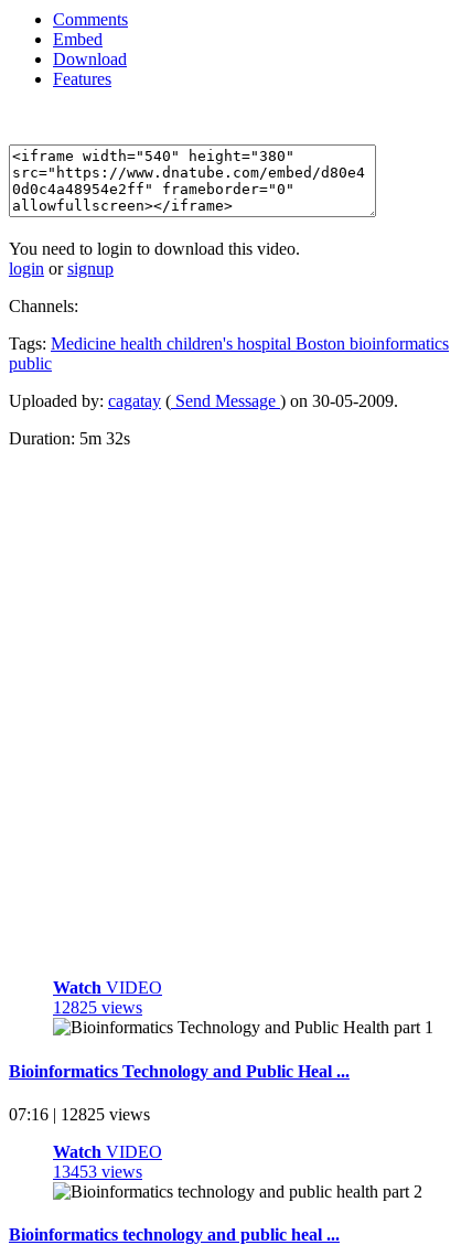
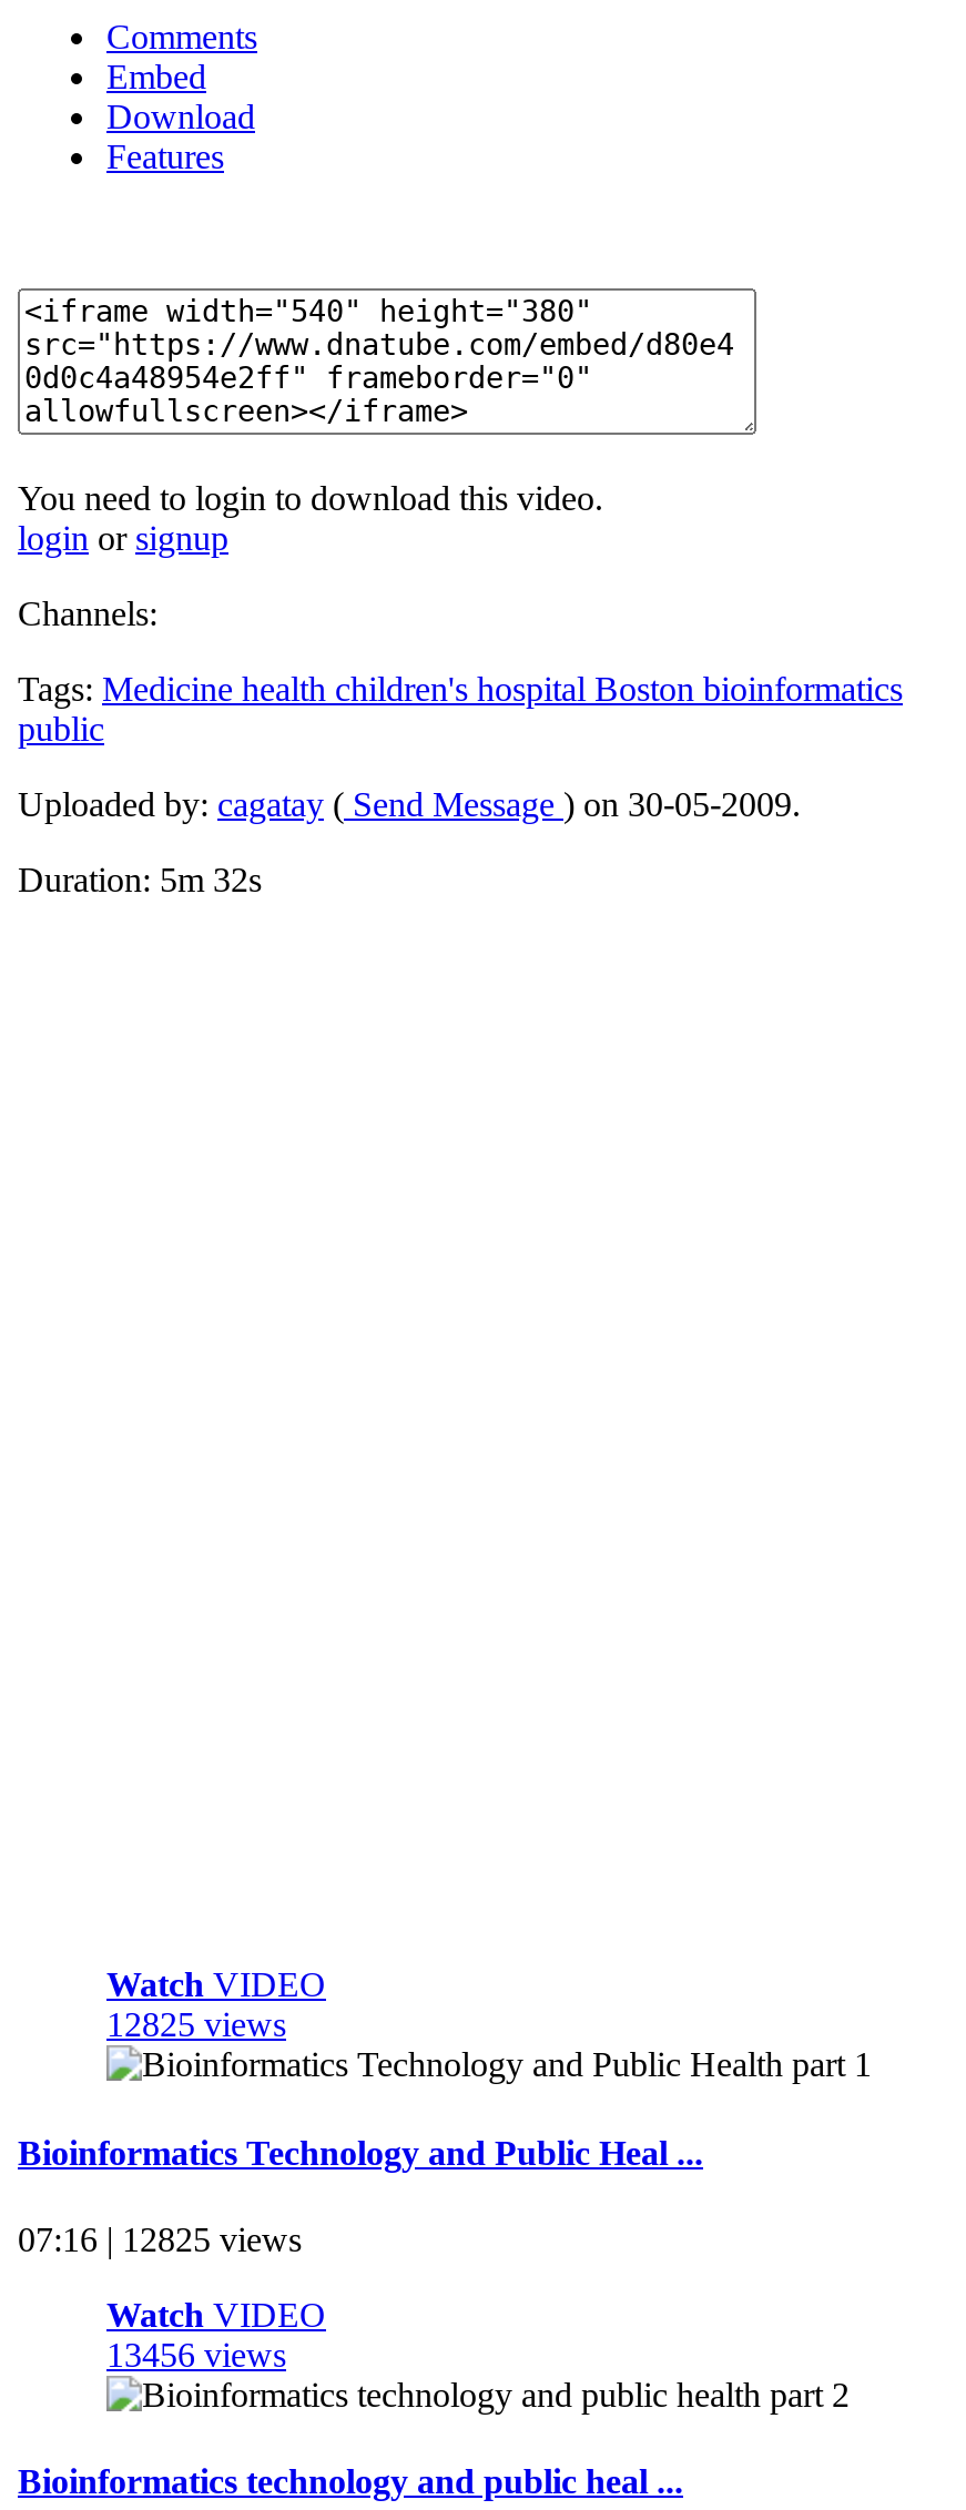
[53,1162,142,1181] 13453 views -> [106,2336,286,2373] 13456 views

